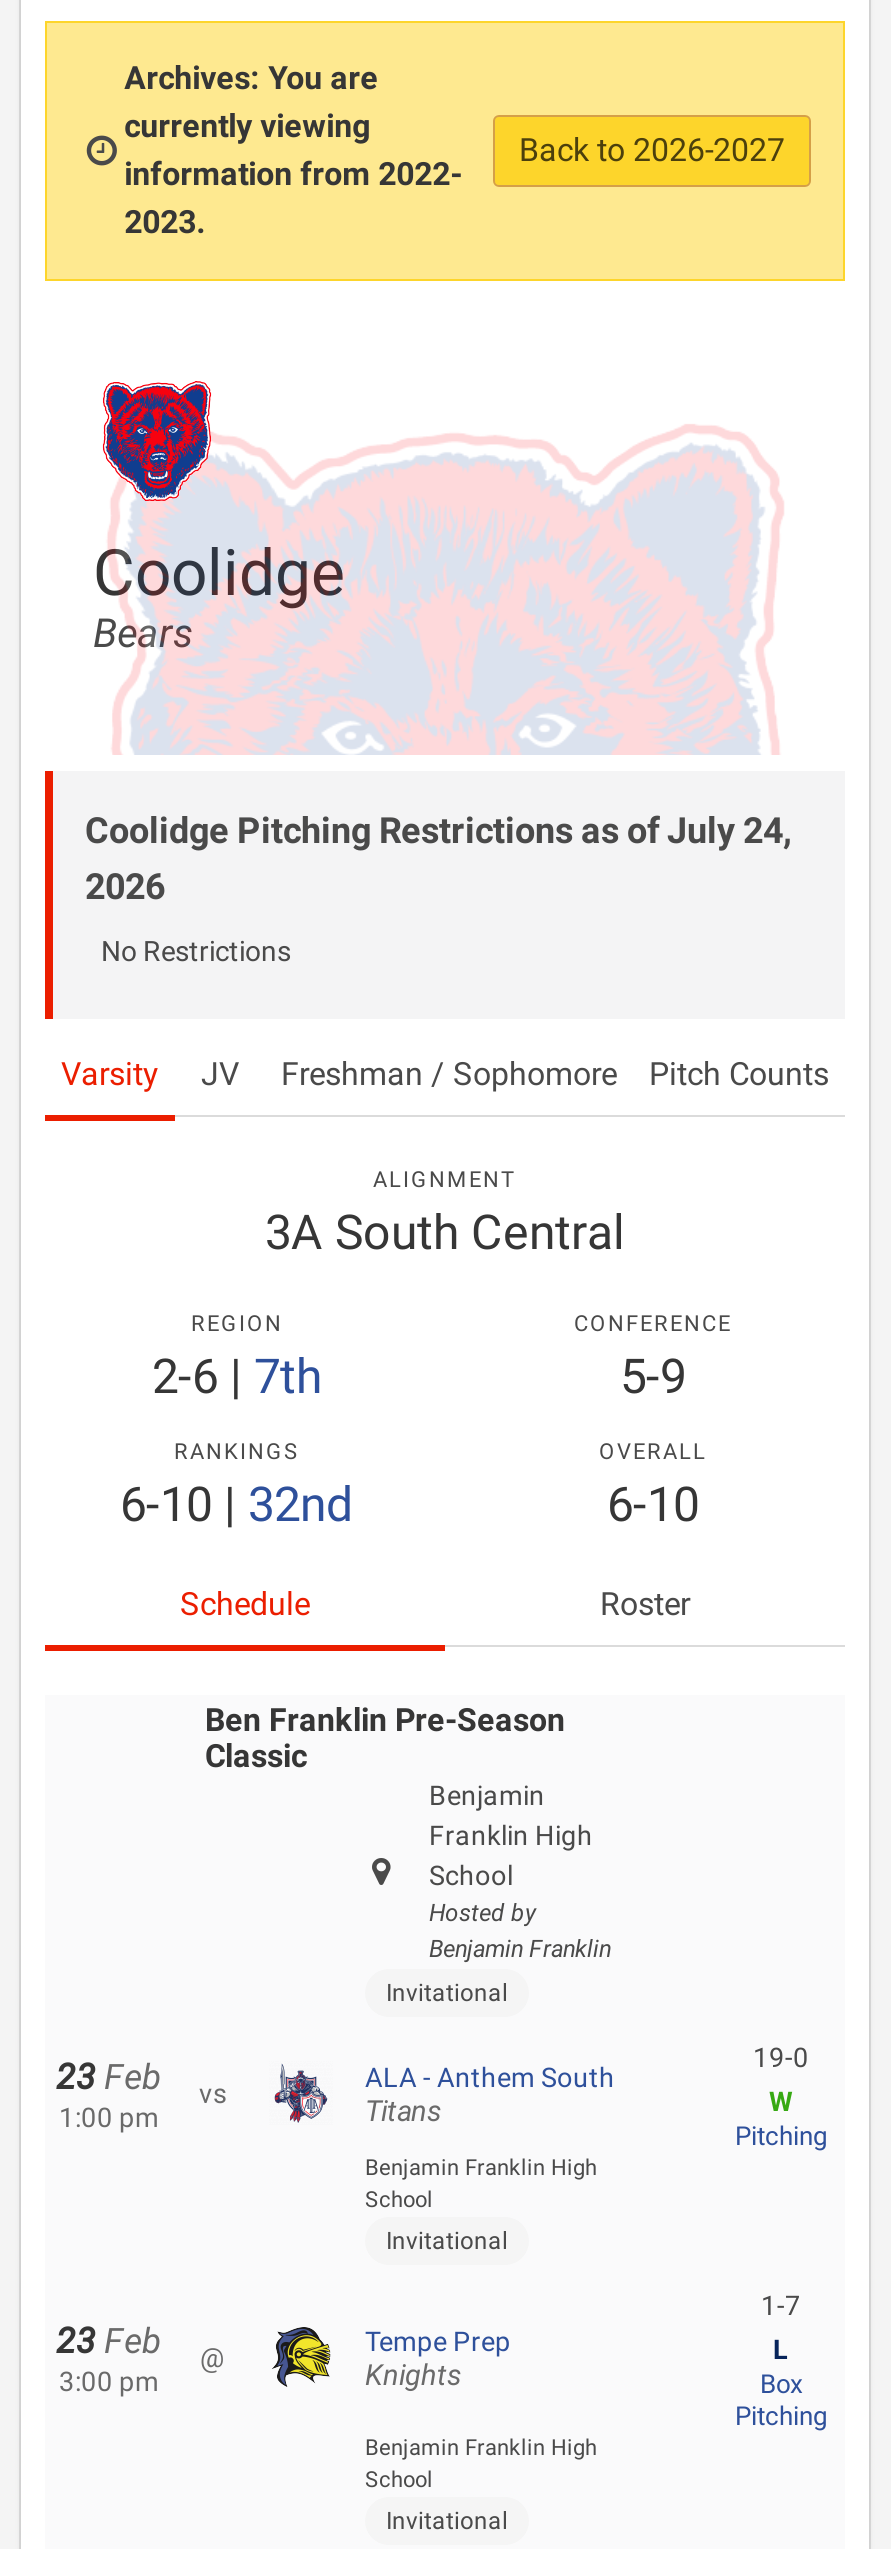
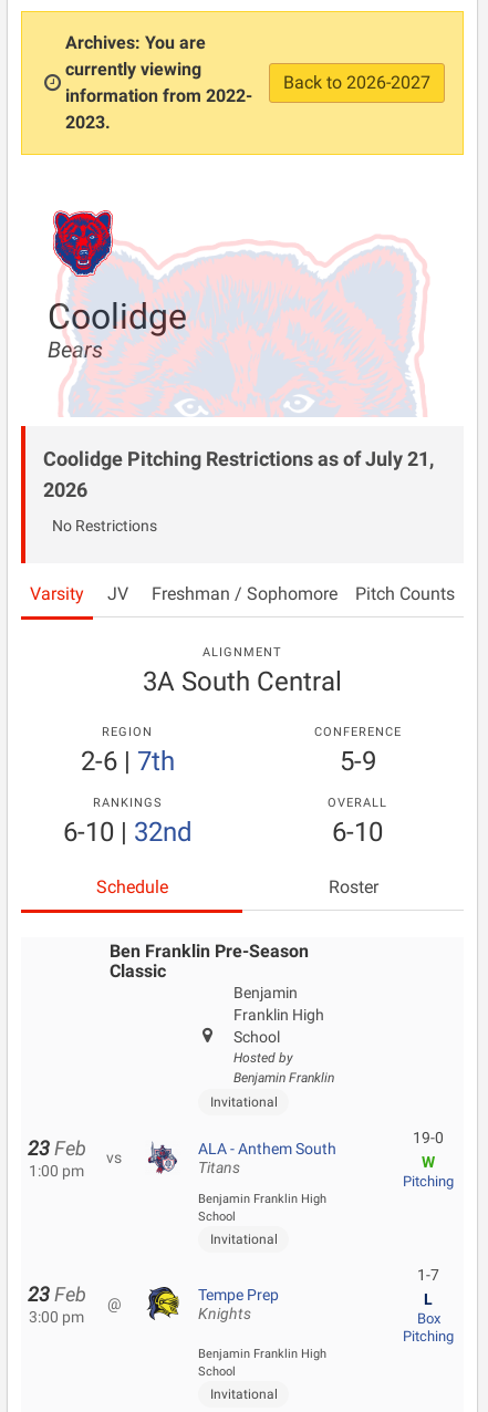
[85,809,791,851] Coolidge Pitching Restrictions as of July 24, -> [43,447,434,470] Coolidge Pitching Restrictions as of July 21,

